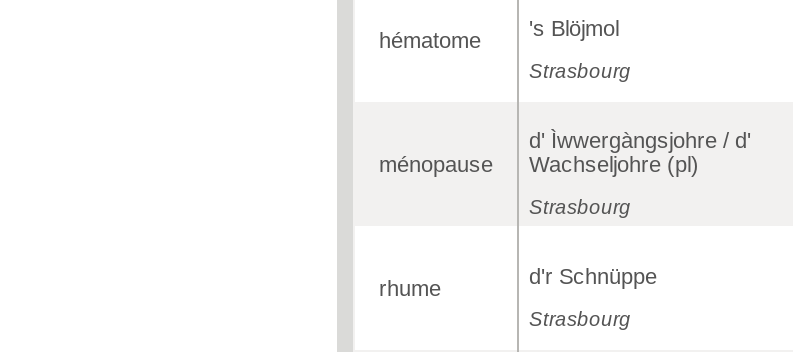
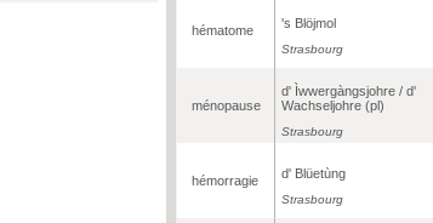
[379,264,657,300] rhume | d'r Schnüppe -> [192,166,346,188] hémorragie | d' Blüetùng

